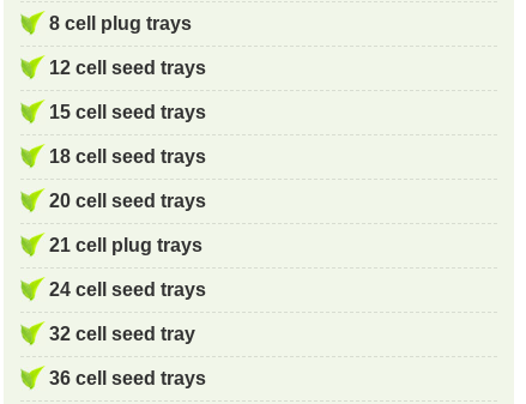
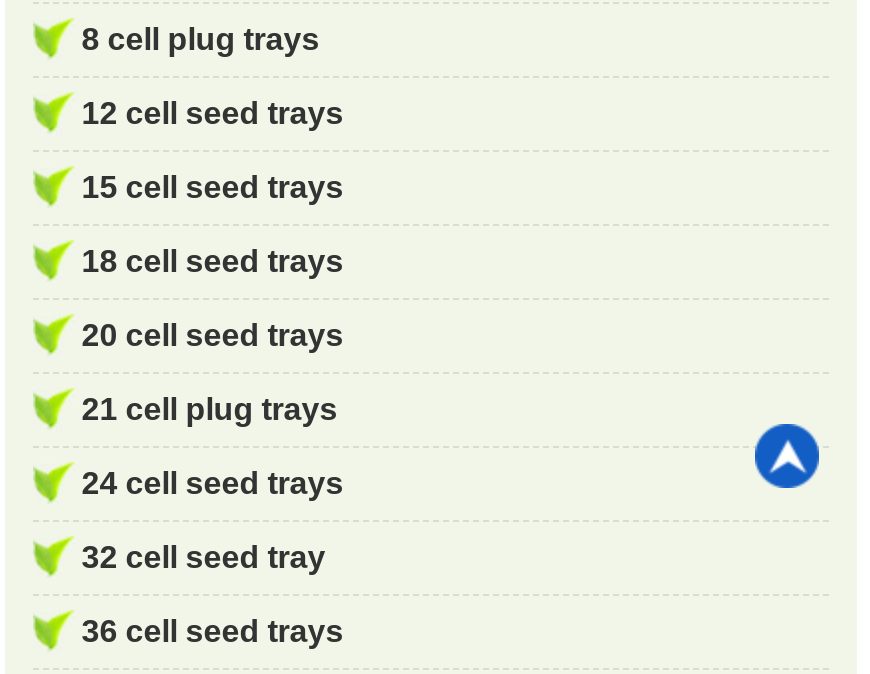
none -> [753,422,821,490] [image]

